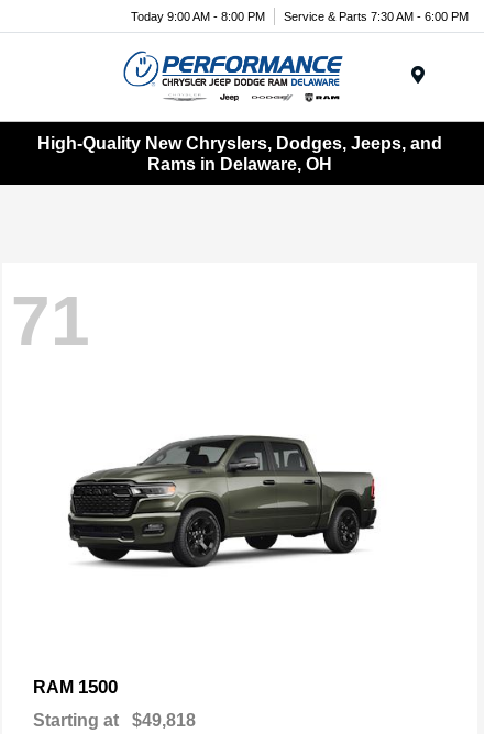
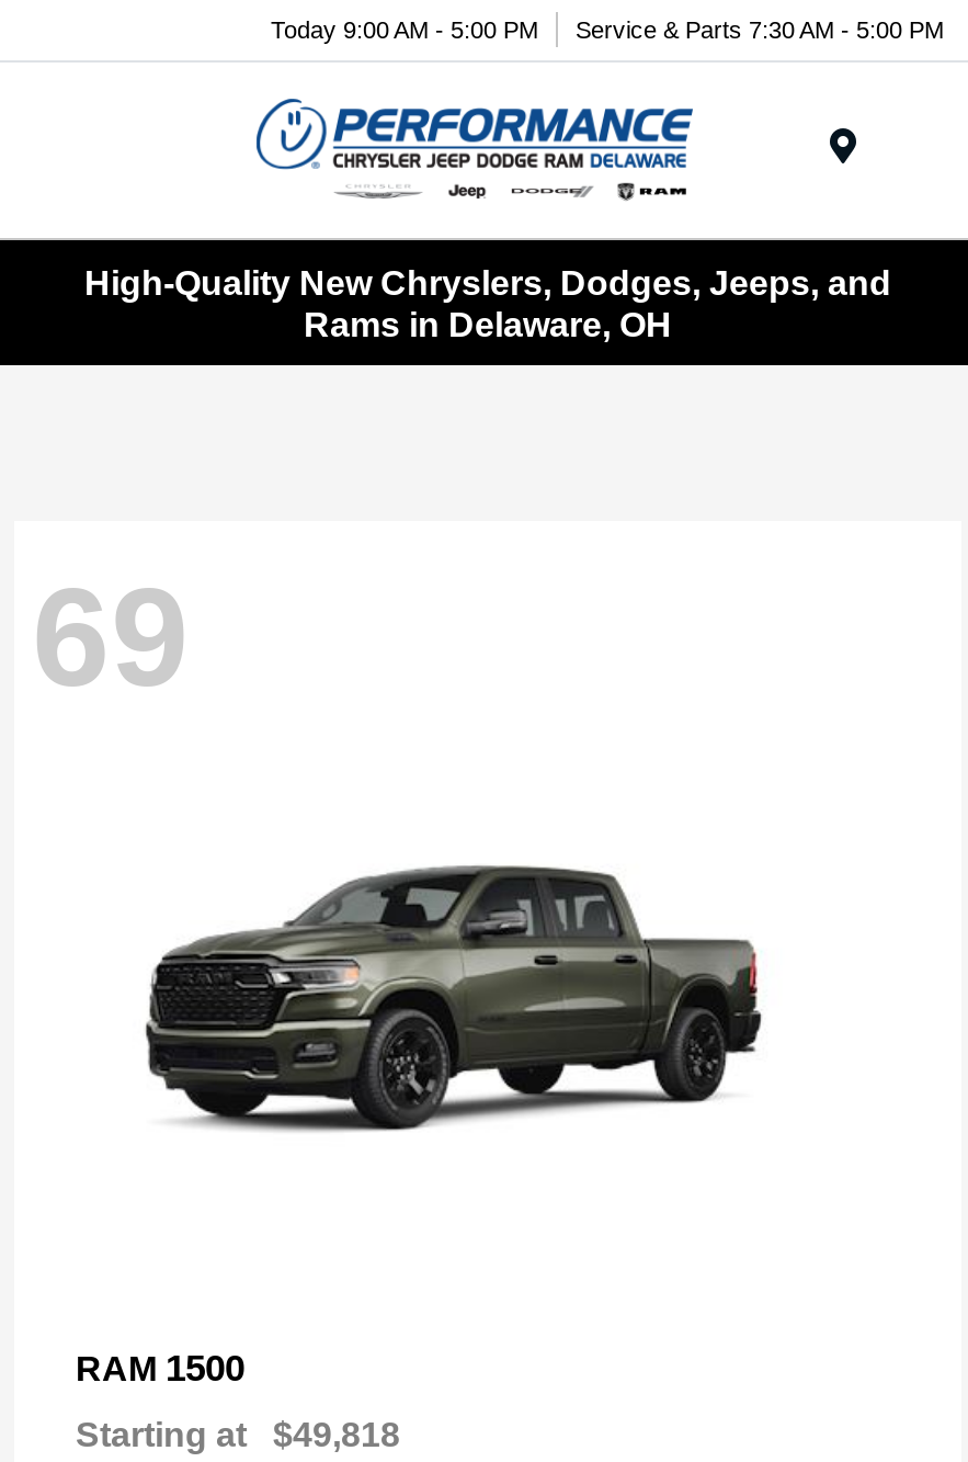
[131,9,265,23] Today 9:00 AM - 8:00 PM -> [271,15,538,42] Today 9:00 AM - 5:00 PM
[284,9,469,23] Service & Parts 7:30 AM - 6:00 PM -> [576,15,944,42] Service & Parts 7:30 AM - 5:00 PM
[11,281,90,360] 71 -> [32,558,190,716] 69

